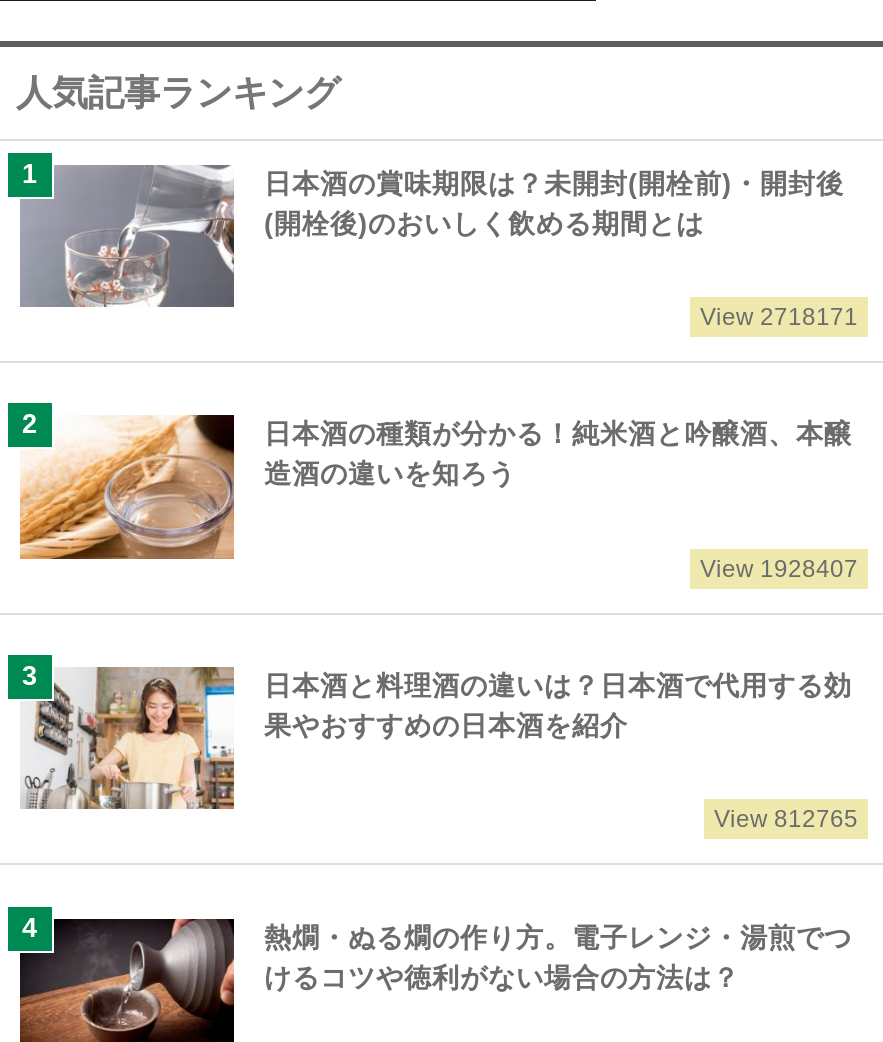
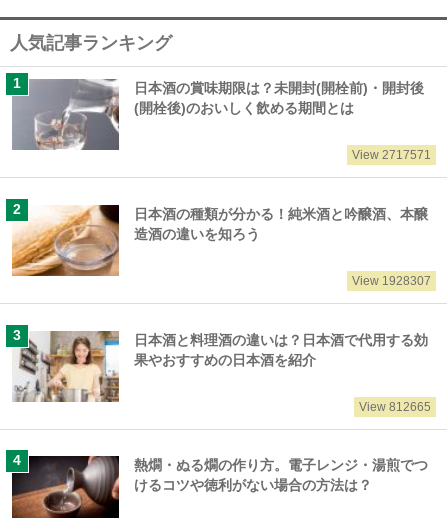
[700,303,858,331] View 2718171 -> [352,148,431,162] View 2717571
[700,554,858,582] View 1928407 -> [352,274,431,288] View 1928307
[714,806,858,834] View 812765 -> [359,400,431,414] View 812665

